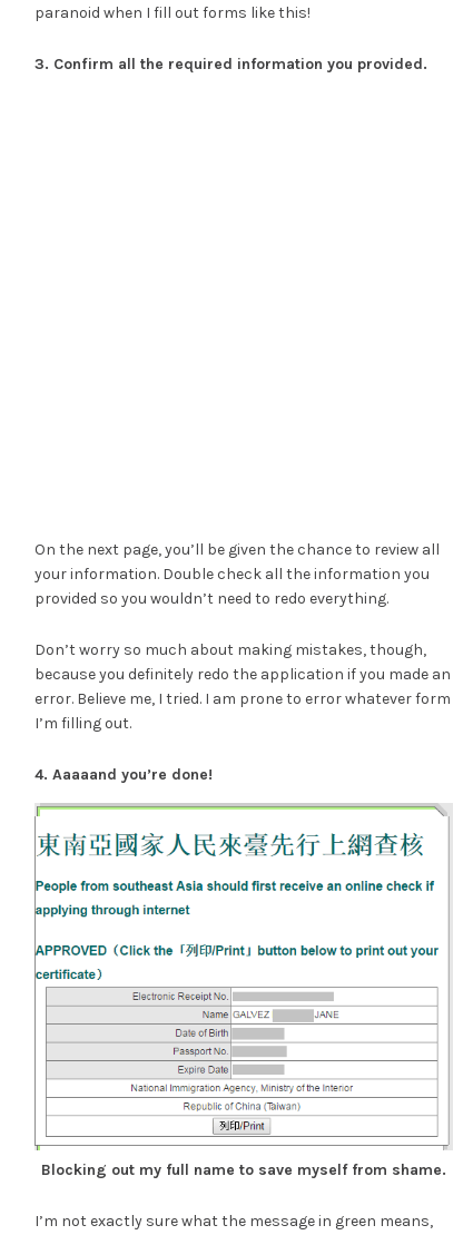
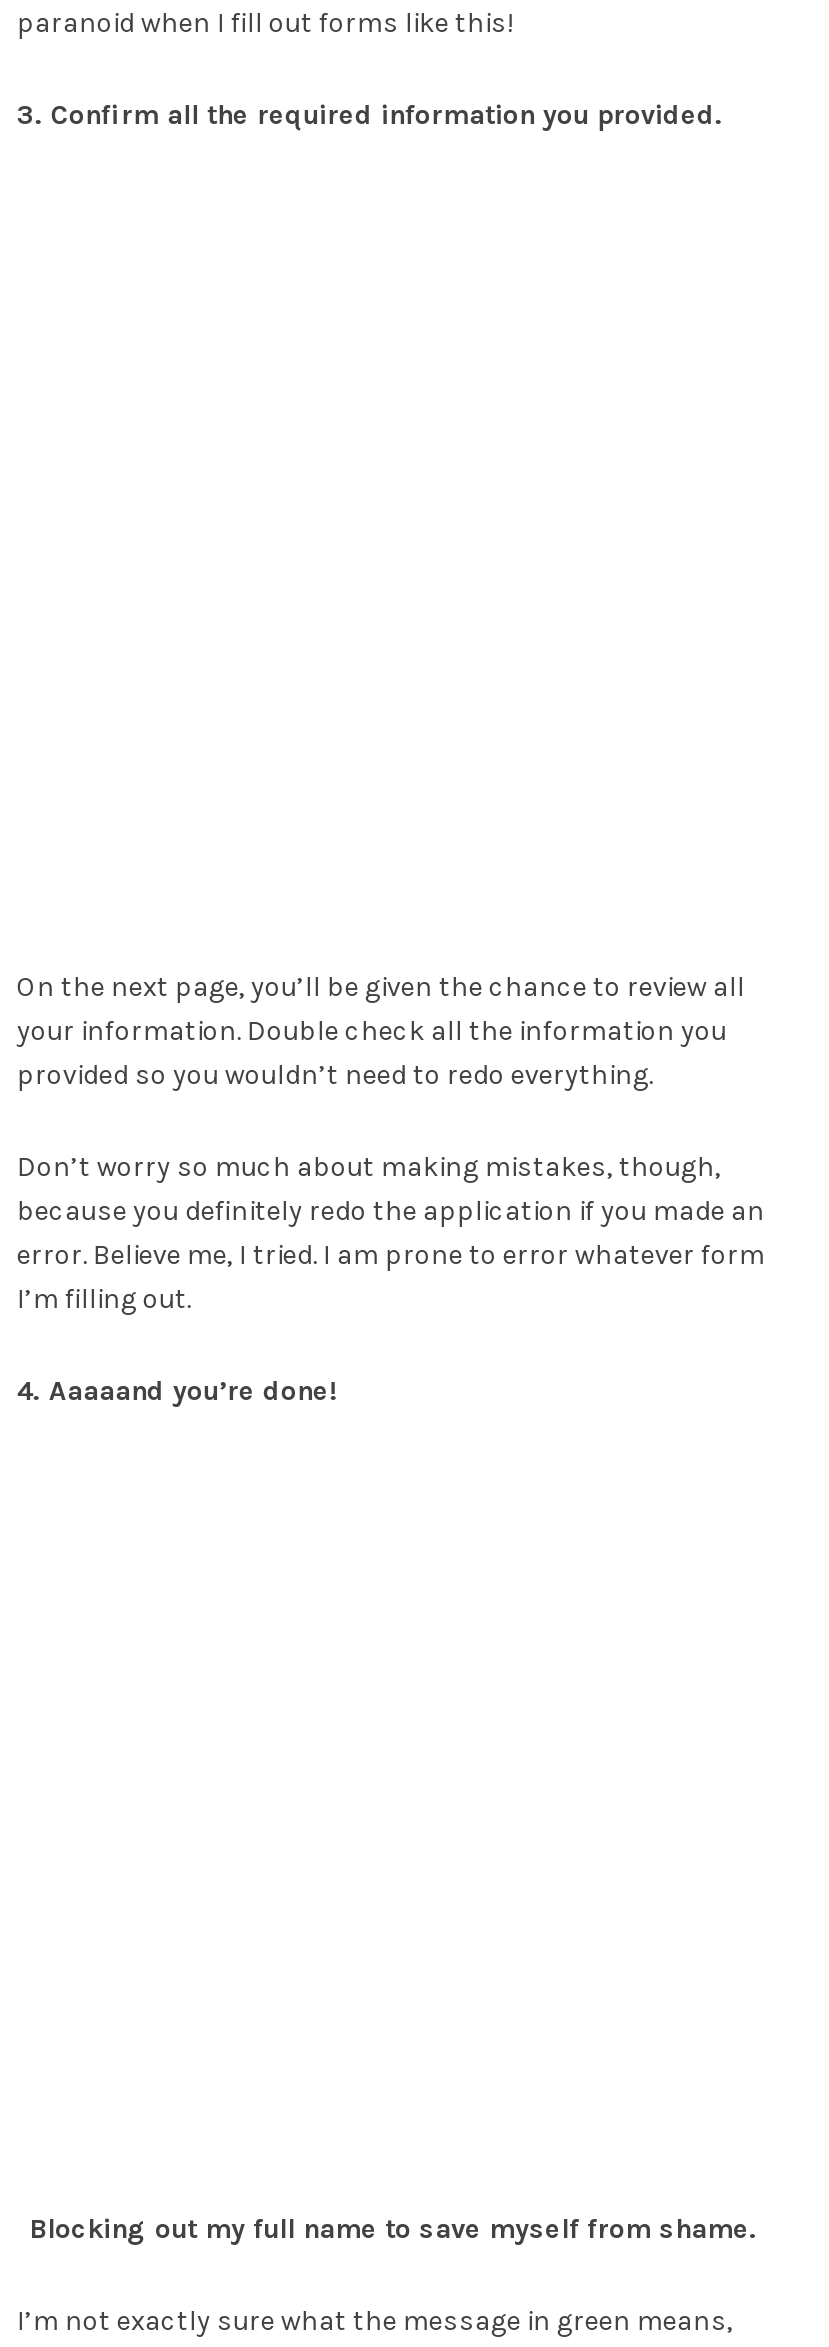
[33,802,453,1151] [image] -> none

